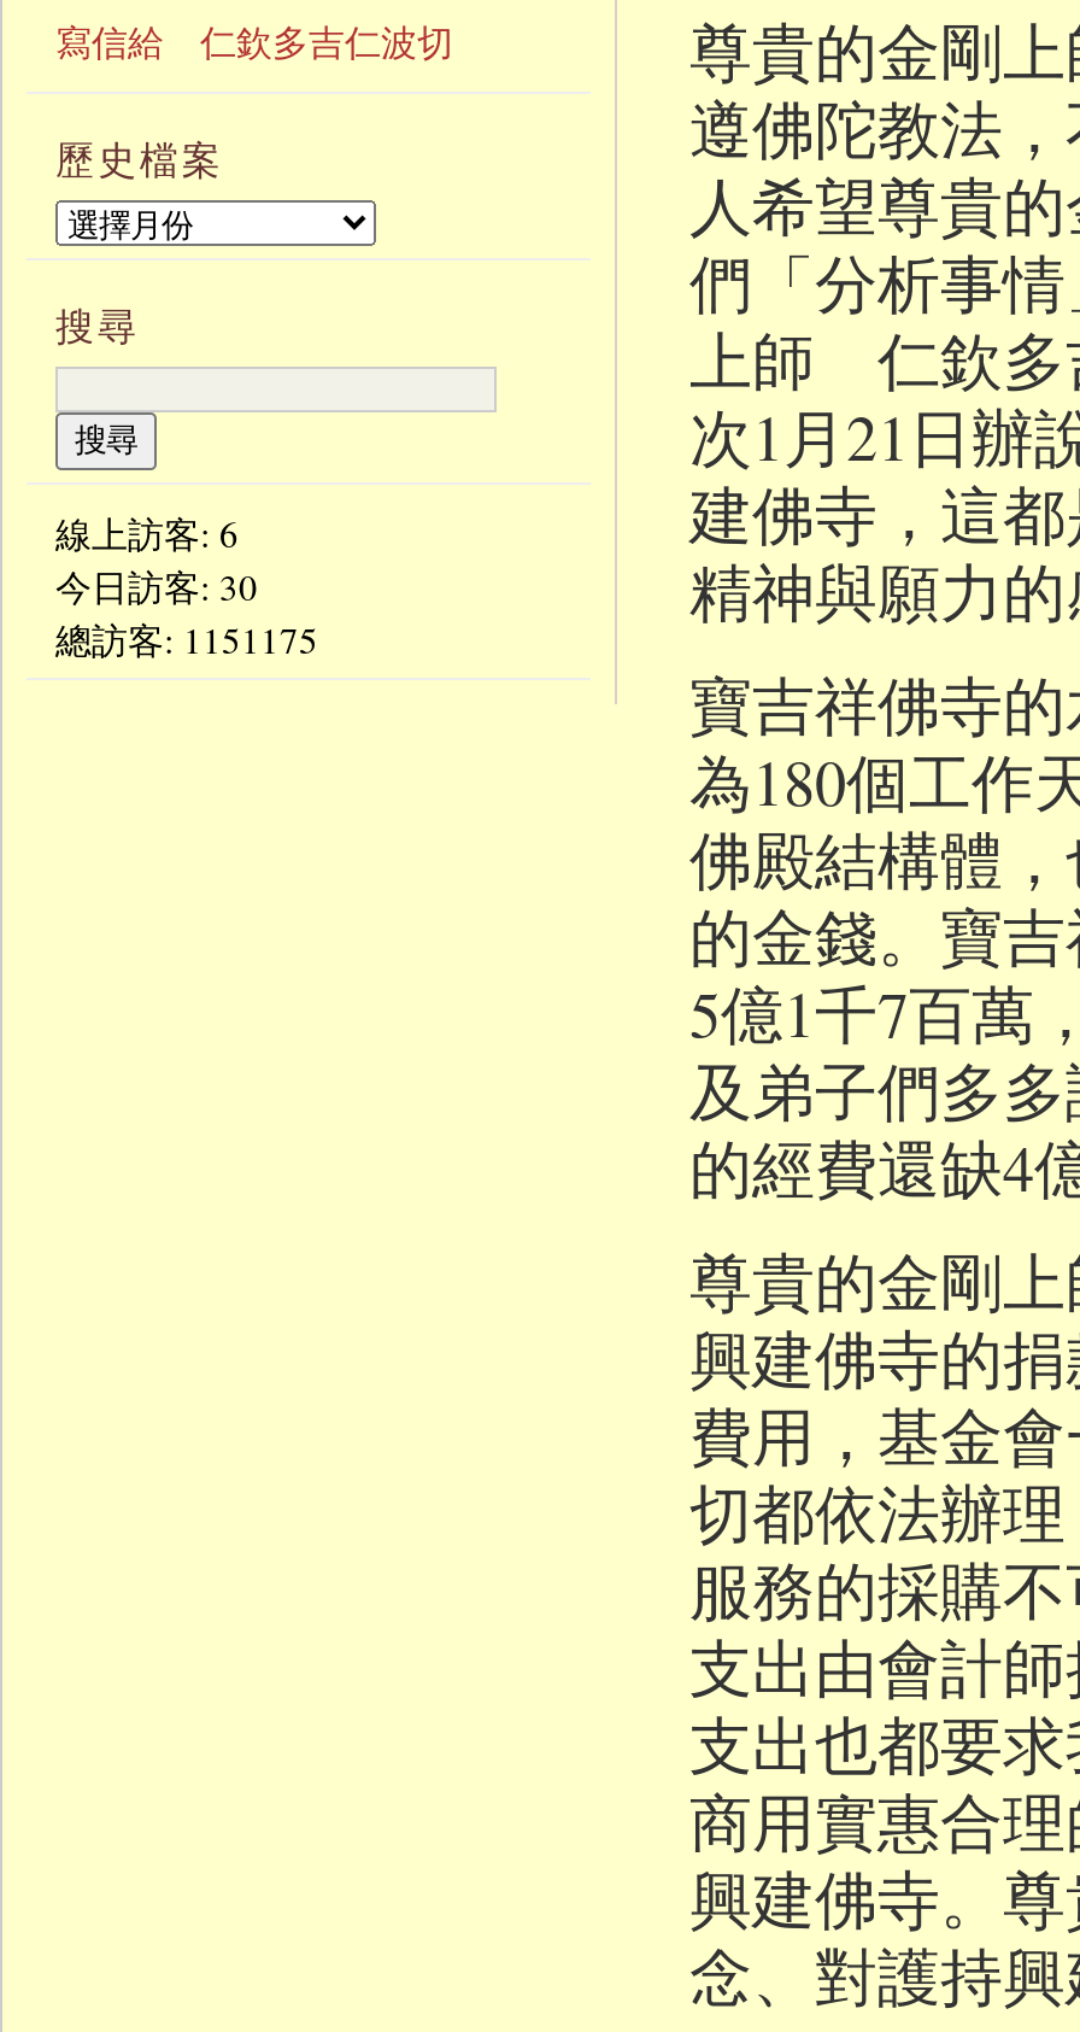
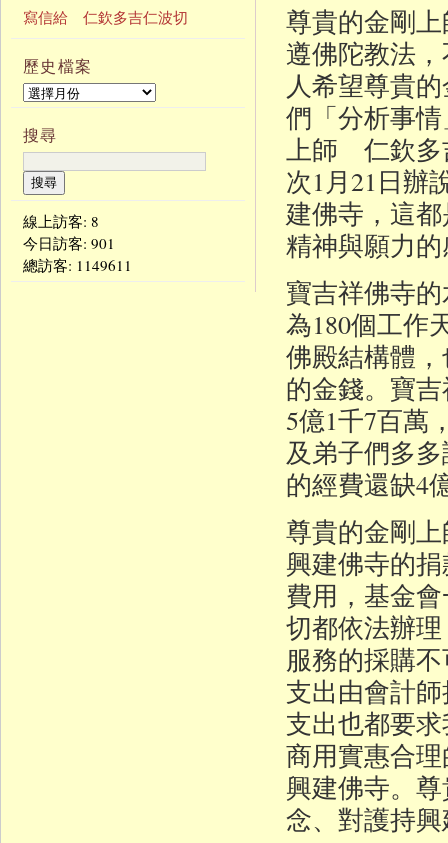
[55,509,239,558] 線上訪客: 6 -> [23,211,99,231] 線上訪客: 8
[55,562,258,611] 今日訪客: 30 -> [23,233,115,253] 今日訪客: 901
[55,616,318,664] 總訪客: 1151175 -> [23,255,132,275] 總訪客: 1149611

